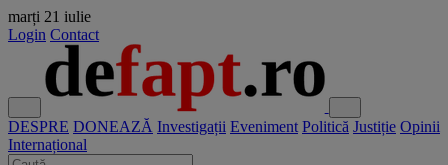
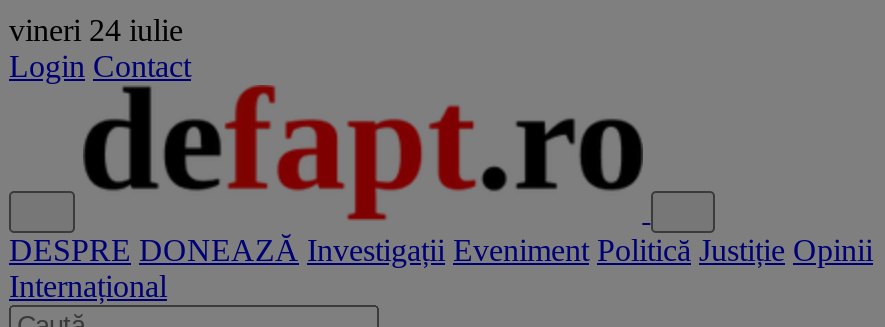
[8,8,91,25] marți 21 iulie -> [9,13,183,47] vineri 24 iulie

